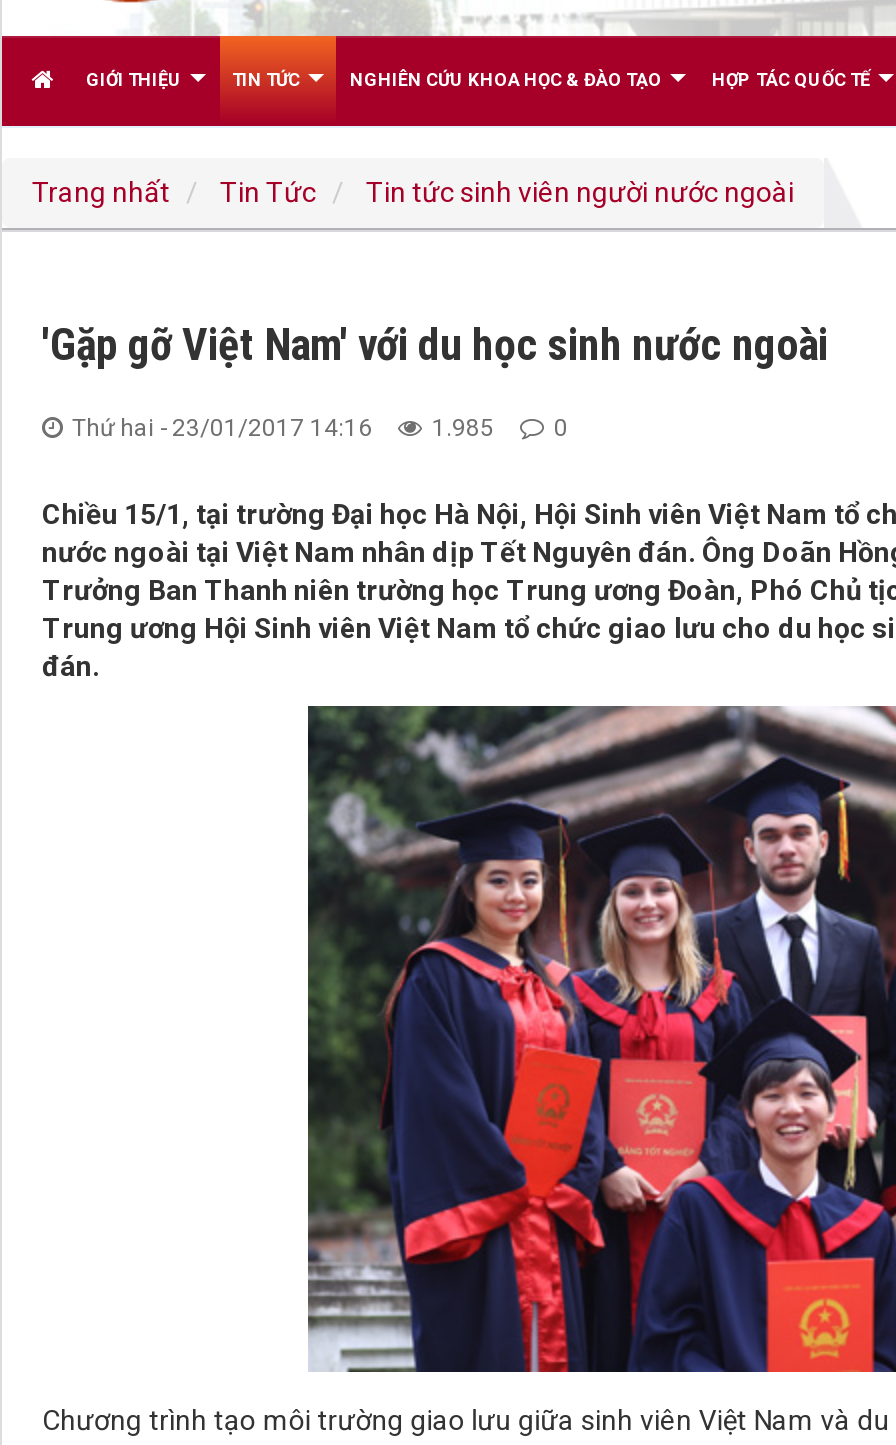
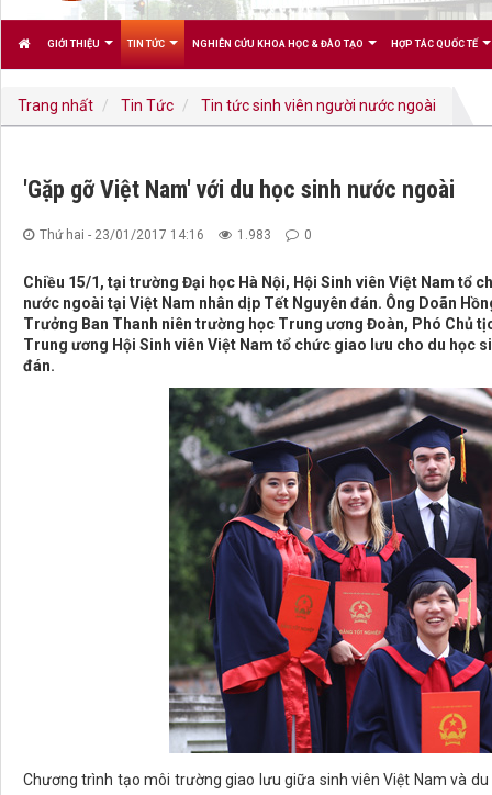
[432,414,494,442] 1.985 -> [237,227,271,243] 1.983

